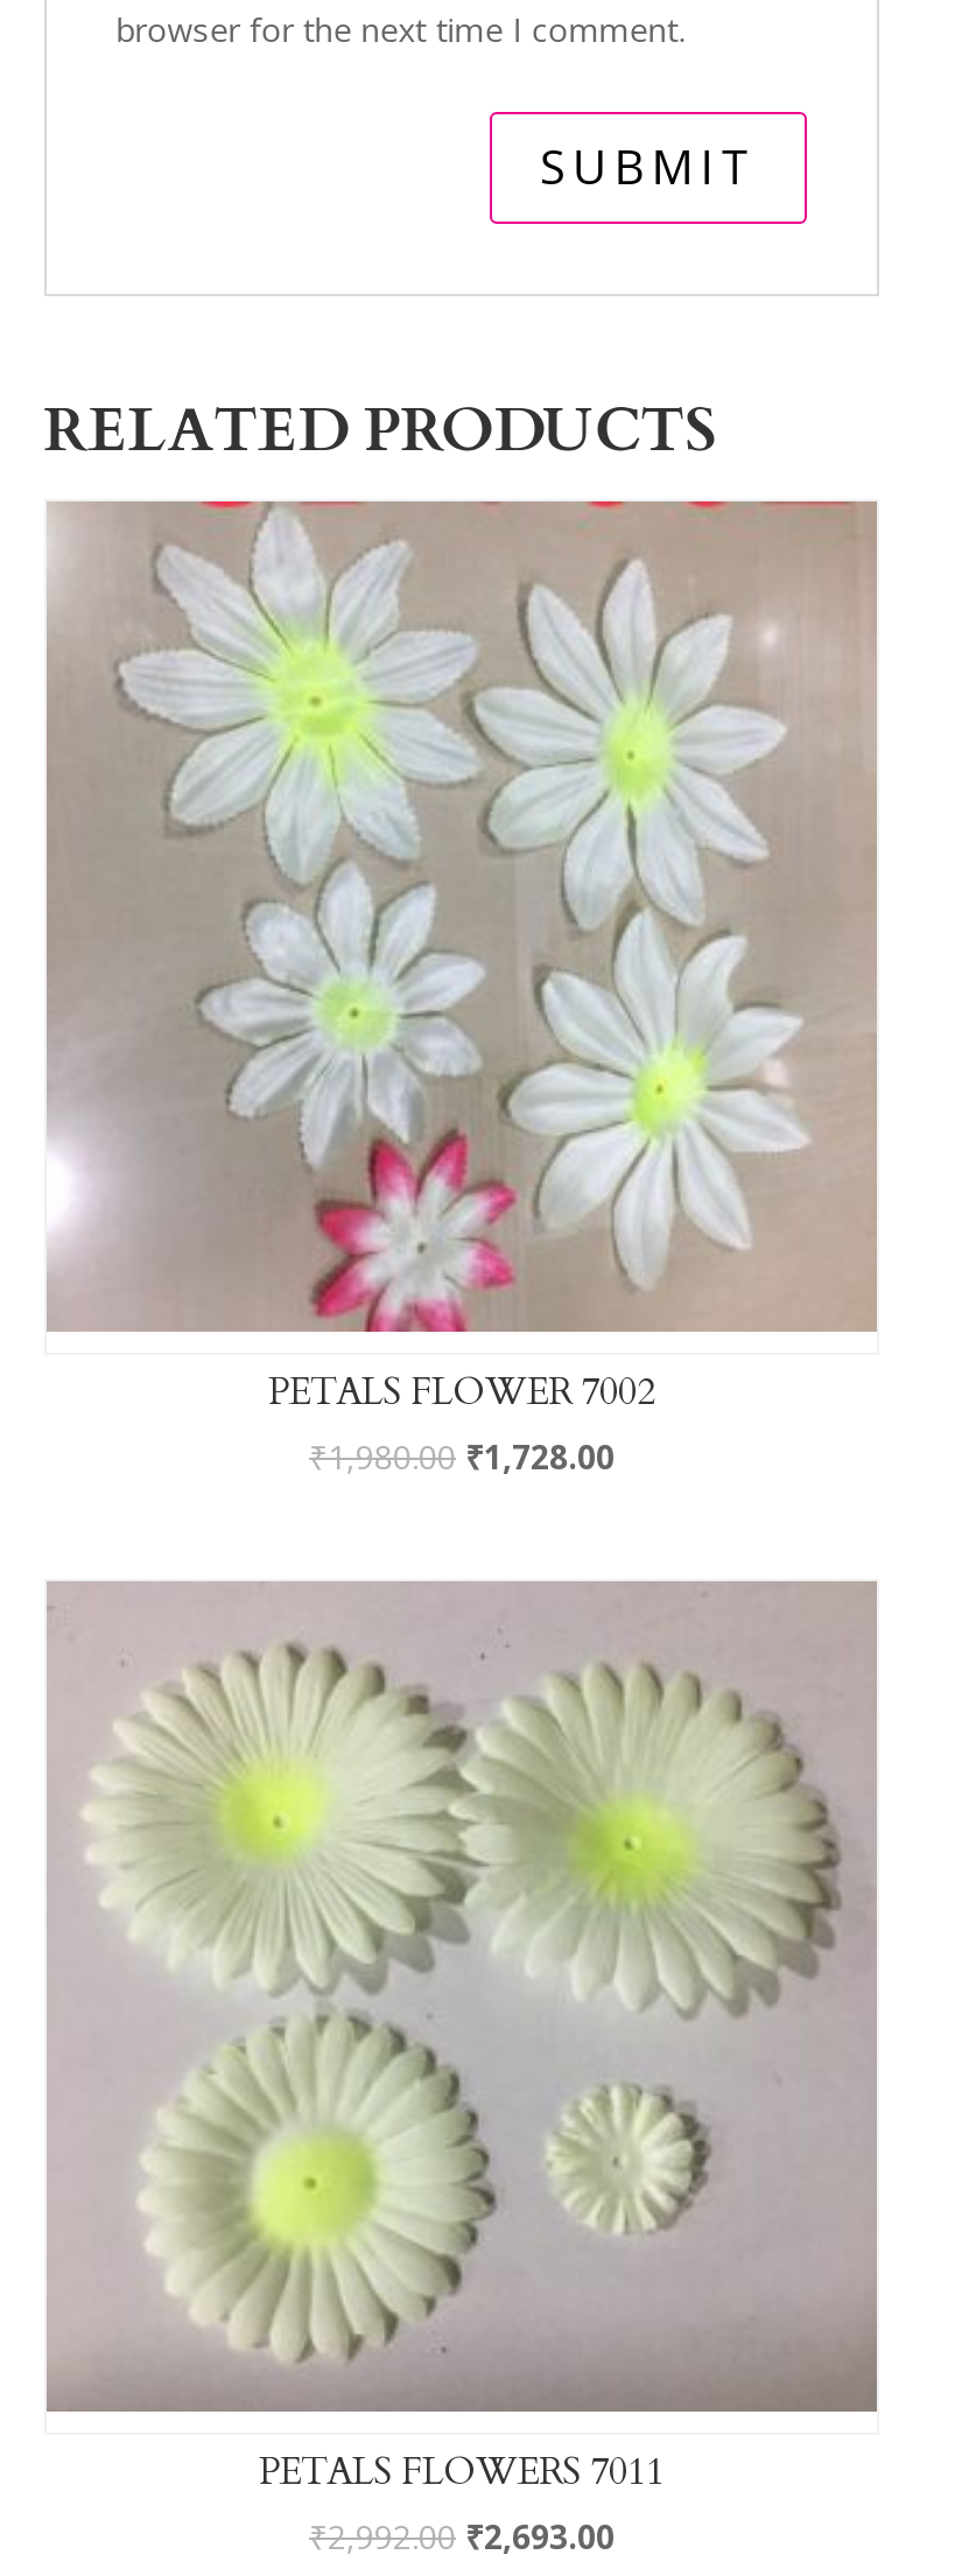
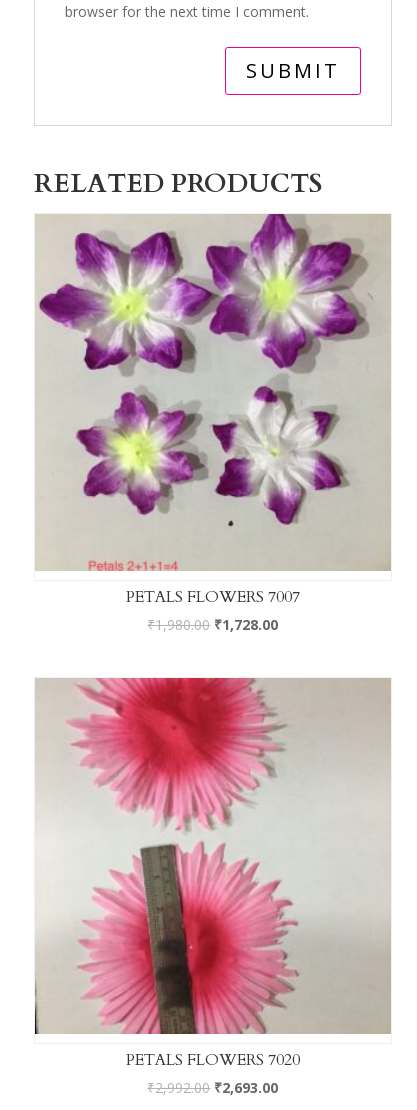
[47,499,875,1417] [image] | PETALS FLOWER 7002 -> [35,213,389,608] [image] | PETALS FLOWERS 7007
[44,1579,877,2499] [image] | PETALS FLOWERS 7011 -> [35,677,389,1071] [image] | PETALS FLOWERS 7020

